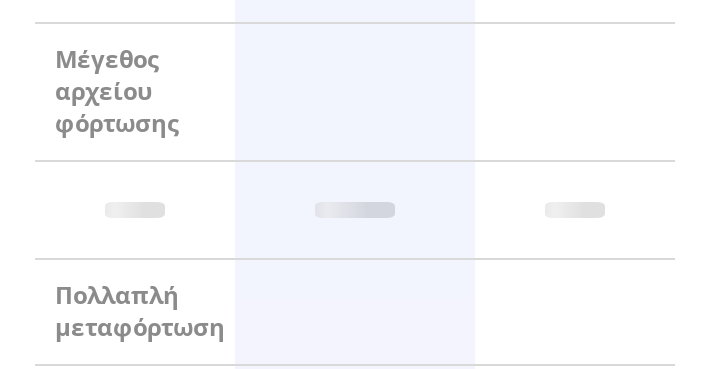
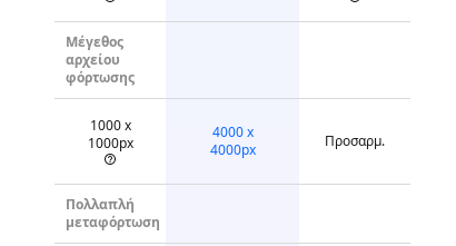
none -> [87,116,133,152] 1000 x | 1000px
none -> [210,122,385,159] 4000 x | 4000px | Προσαρμ.

